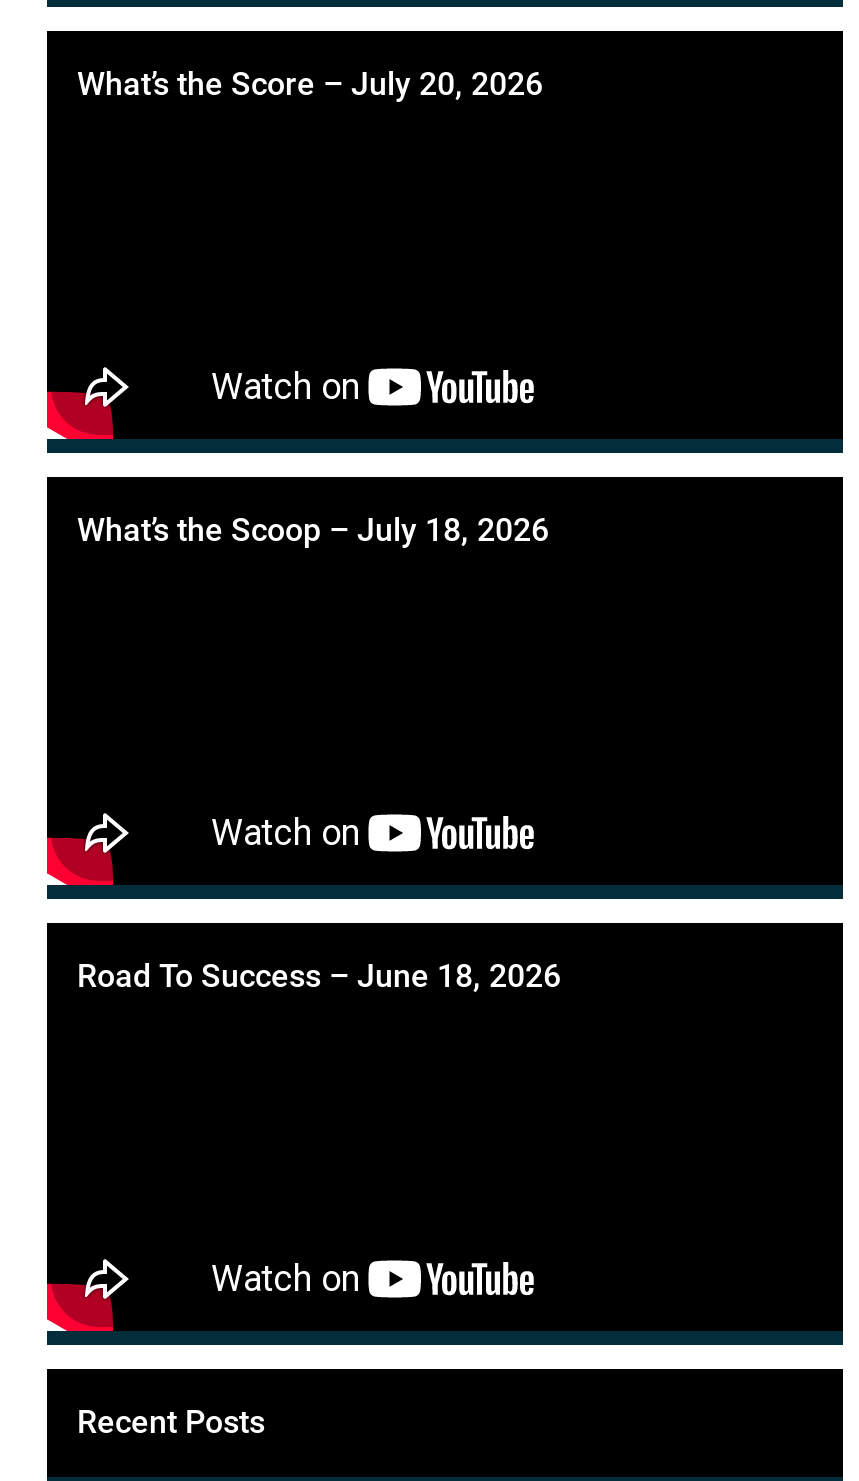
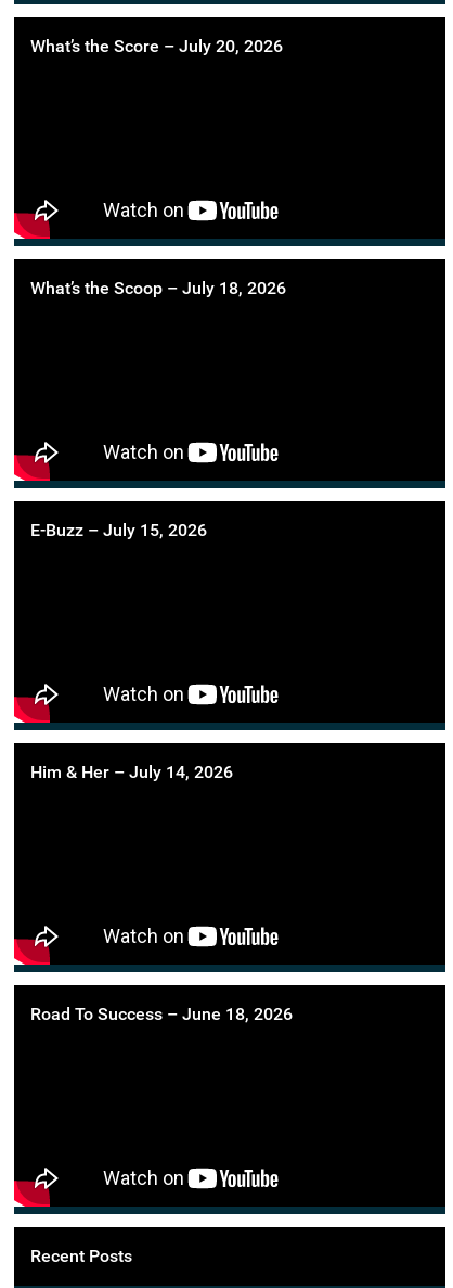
none -> [30,520,207,540] E-Buzz – July 15, 2026
none -> [30,762,233,782] Him & Her – July 14, 2026

